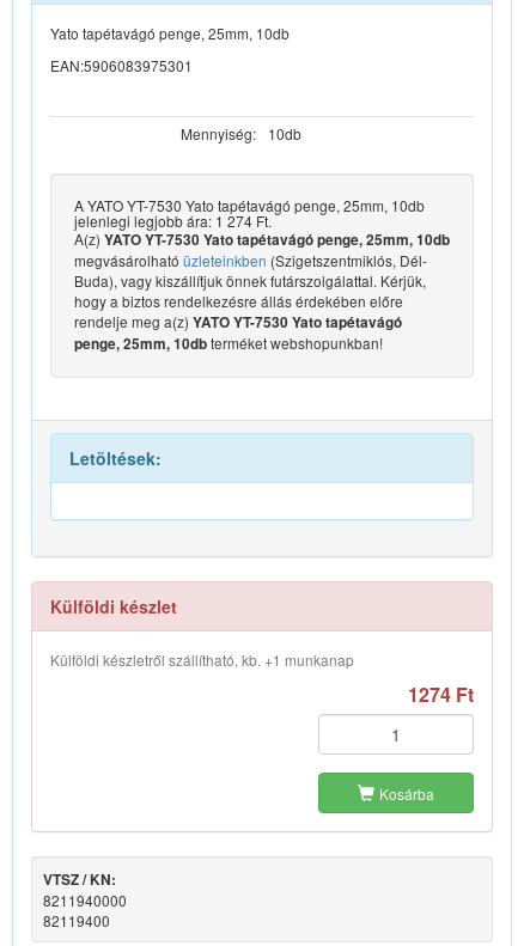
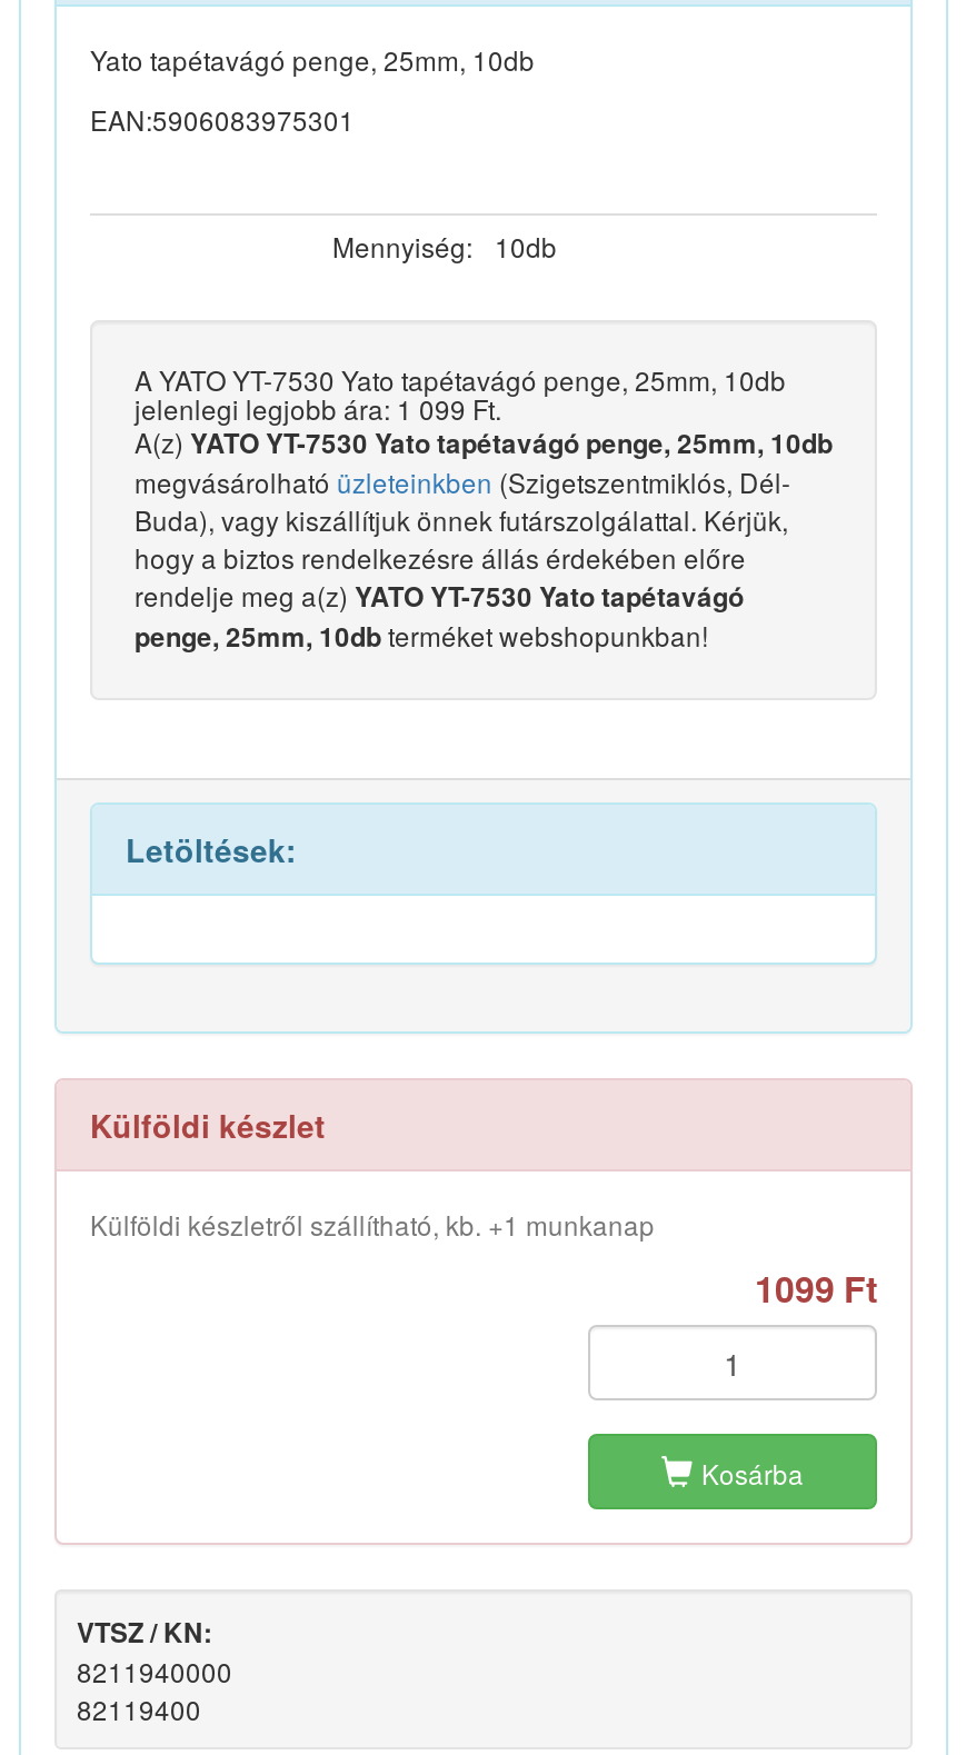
[74,211,272,231] jelenlegi legjobb ára: 1 274 Ft. -> [135,389,501,427] jelenlegi legjobb ára: 1 099 Ft.
[408,681,474,708] 1274 Ft -> [755,1263,877,1314] 1099 Ft

